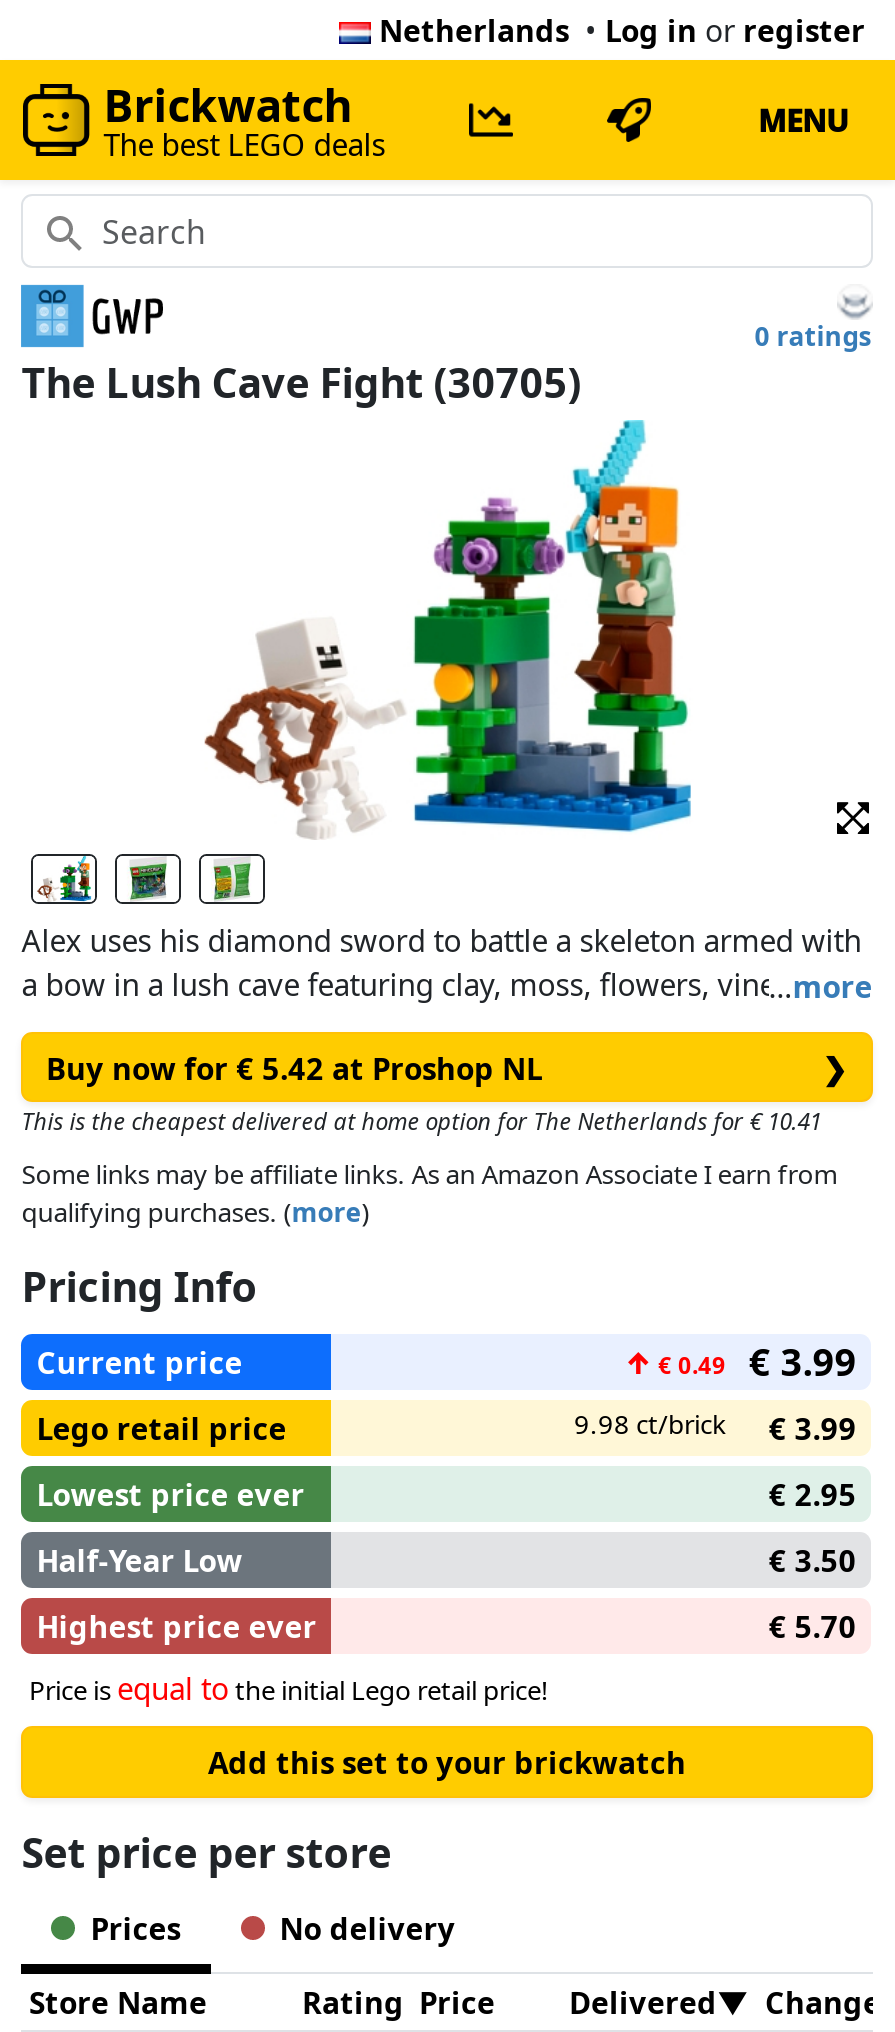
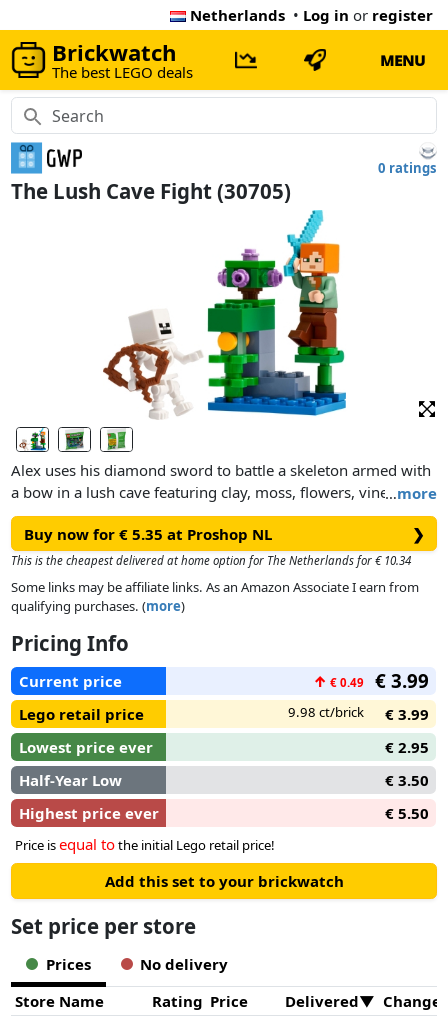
[46,1047,542,1087] Buy now for € 5.42 at Proshop NL -> [23,524,271,544] Buy now for € 5.35 at Proshop NL
[21,1106,821,1136] This is the cheapest delivered at home option for The Netherlands for € 10.41 -> [11,553,411,568] This is the cheapest delivered at home option for The Netherlands for € 10.34
[769,1606,857,1646] € 5.70 -> [385,803,429,823] € 5.50

